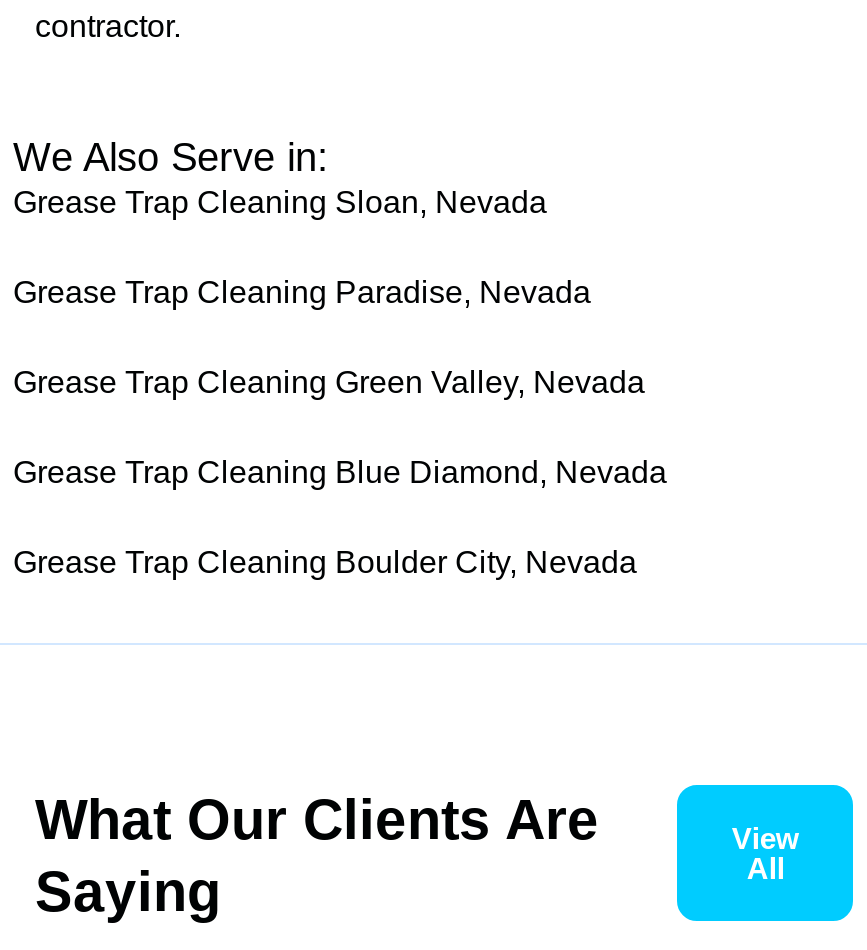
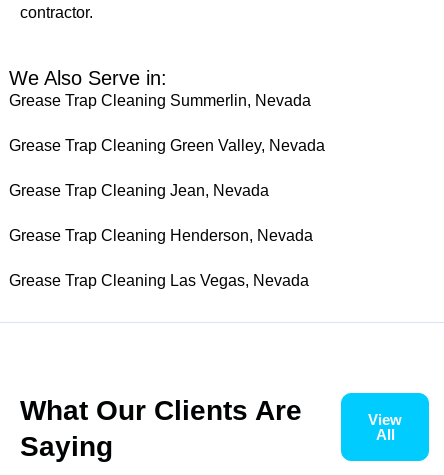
[13,184,591,308] Grease Trap Cleaning Sloan, Nevada | Grease Trap Cleaning Paradise, Nevada -> [9,92,311,109] Grease Trap Cleaning Summerlin, Nevada
moved [13,364,645,398] -> [9,137,325,154]: Grease Trap Cleaning Green Valley, Nevada
[13,454,667,578] Grease Trap Cleaning Blue Diamond, Nevada | Grease Trap Cleaning Boulder City, Nevada -> [9,182,313,289] Grease Trap Cleaning Jean, Nevada | Grease Trap Cleaning Henderson, Nevada | Grease Trap Cleaning Las Vegas, Nevada

